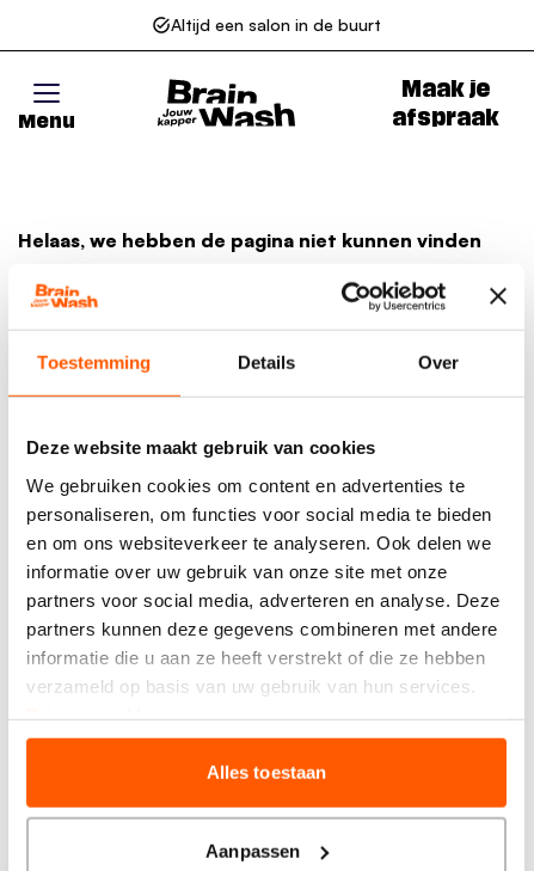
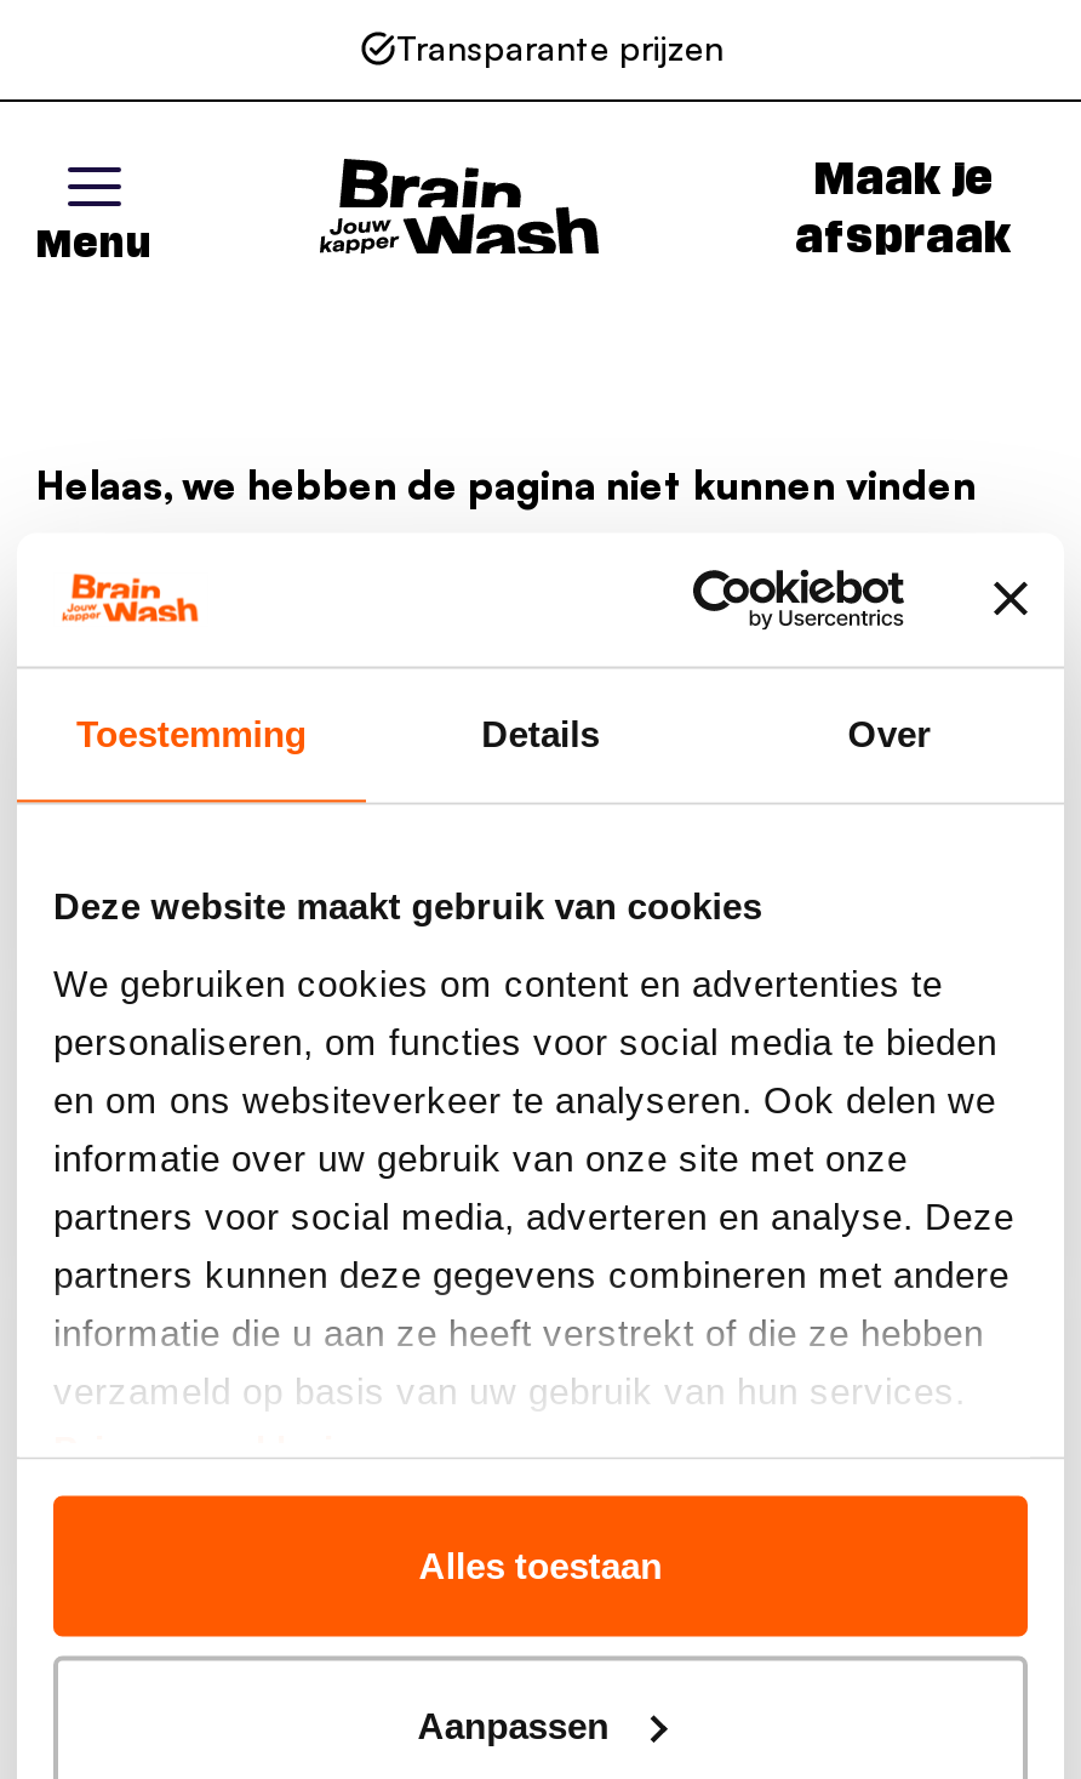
[171,14,381,35] Altijd een salon in de buurt -> [396,27,723,68] Transparante prijzen

